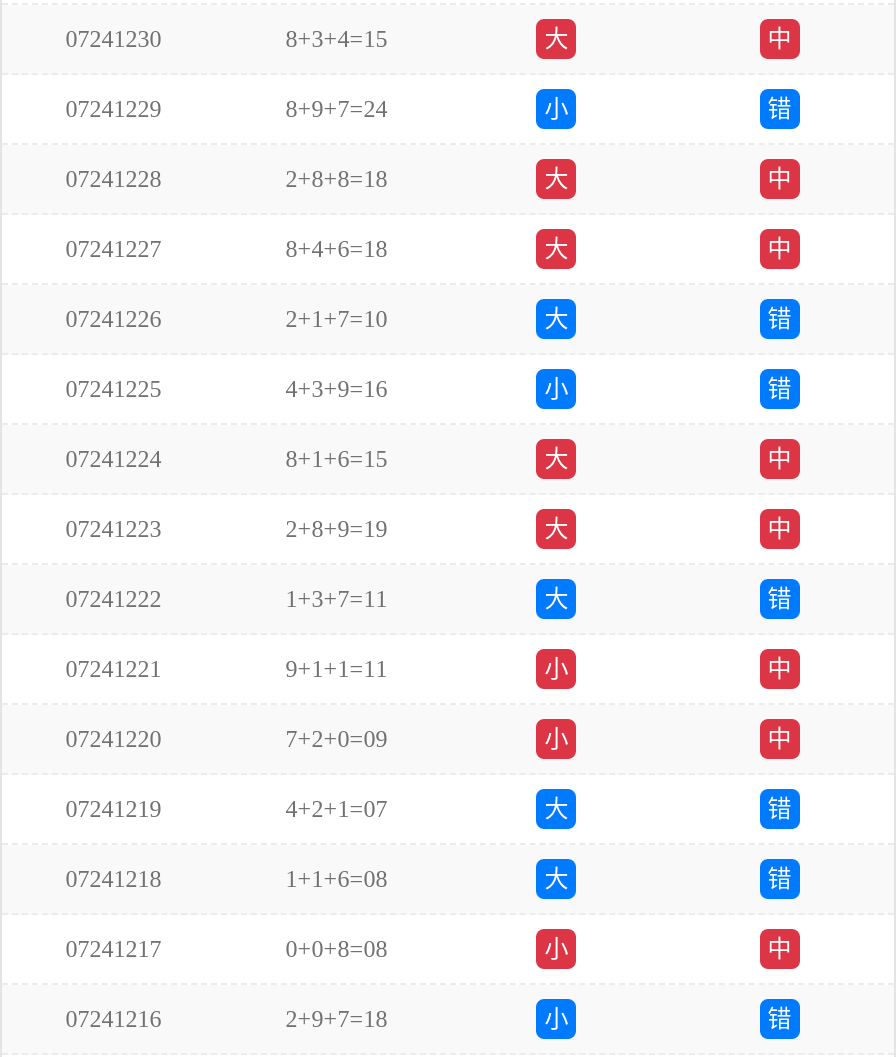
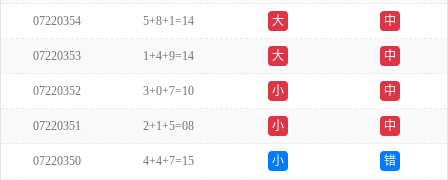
[66,25,162,53] 07241230 -> [33,14,81,28] 07220354
[286,25,388,53] 8+3+4=15 -> [143,14,194,28] 5+8+1=14
[66,95,792,193] 07241229 | 8+9+7=24 | 小 | 错 | 07241228 | 2+8+8=18 -> [33,49,194,63] 07220353 | 1+4+9=14
[66,235,792,683] 07241227 | 8+4+6=18 | 大 | 中 | 07241226 | 2+1+7=10 | 大 | 错 | 07241225 | 4+3+9=16 | 小 | 错 | 07241224 | 8+1+6=15 | 大 | 中 | 07241223 | 2+8+9=19 | 大 | 中 | 07241222 | 1+3+7=11 | 大 | 错 | 07241221 | 9+1+1=11 -> [33,84,194,98] 07220352 | 3+0+7=10
[66,725,162,753] 07241220 -> [33,119,81,133] 07220351
[286,725,388,753] 7+2+0=09 -> [143,119,194,133] 2+1+5=08
[66,795,792,1033] 07241219 | 4+2+1=07 | 大 | 错 | 07241218 | 1+1+6=08 | 大 | 错 | 07241217 | 0+0+8=08 | 小 | 中 | 07241216 | 2+9+7=18 -> [33,154,194,168] 07220350 | 4+4+7=15

